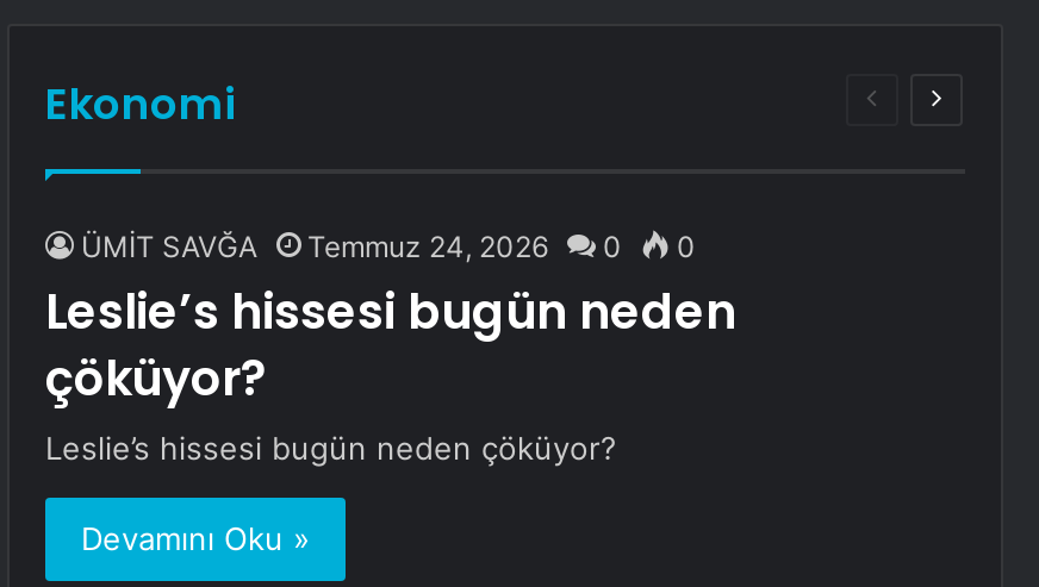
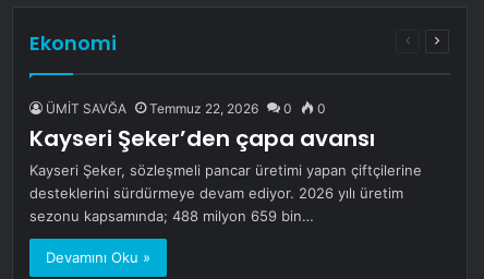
[81,230,696,266] ÜMİT SAVĞA Temmuz 24, 2026 0 0 -> [46,100,326,116] ÜMİT SAVĞA Temmuz 22, 2026 0 0
[45,280,736,468] Leslie’s hissesi bugün neden | çöküyor? | Leslie’s hissesi bugün neden çöküyor? -> [29,123,422,224] Kayseri Şeker’den çapa avansı | Kayseri Şeker, sözleşmeli pancar üretimi yapan çiftçilerine | desteklerini sürdürmeye devam ediyor. 2026 yılı üretim | sezonu kapsamında; 488 milyon 659 bin…

